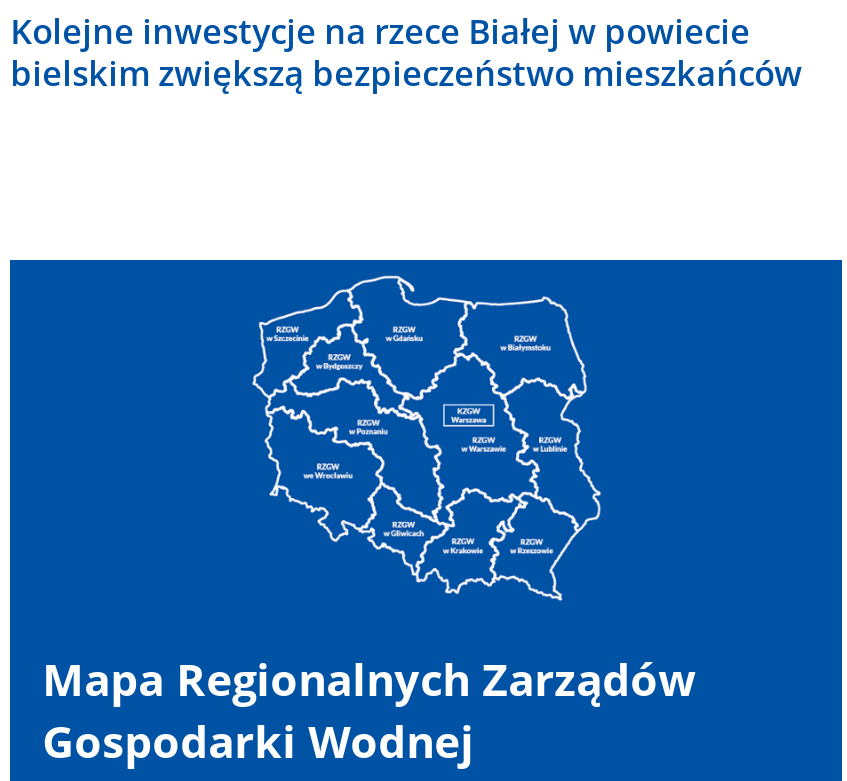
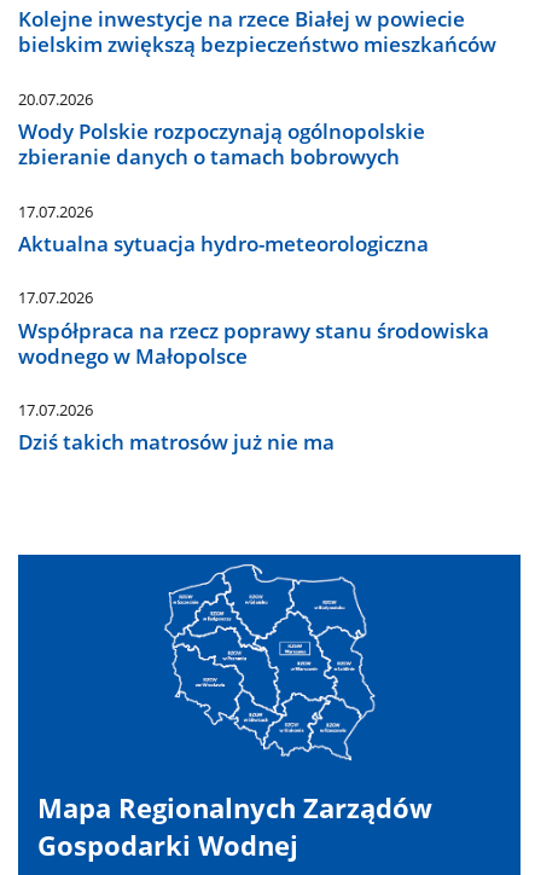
none -> [18,88,489,456] 20.07.2026 | Wody Polskie rozpoczynają ogólnopolskie | zbieranie danych o tamach bobrowych | 17.07.2026 | Aktualna sytuacja hydro-meteorologiczna | 17.07.2026 | Współpraca na rzecz poprawy stanu środowiska | wodnego w Małopolsce | 17.07.2026 | Dziś takich matrosów już nie ma

